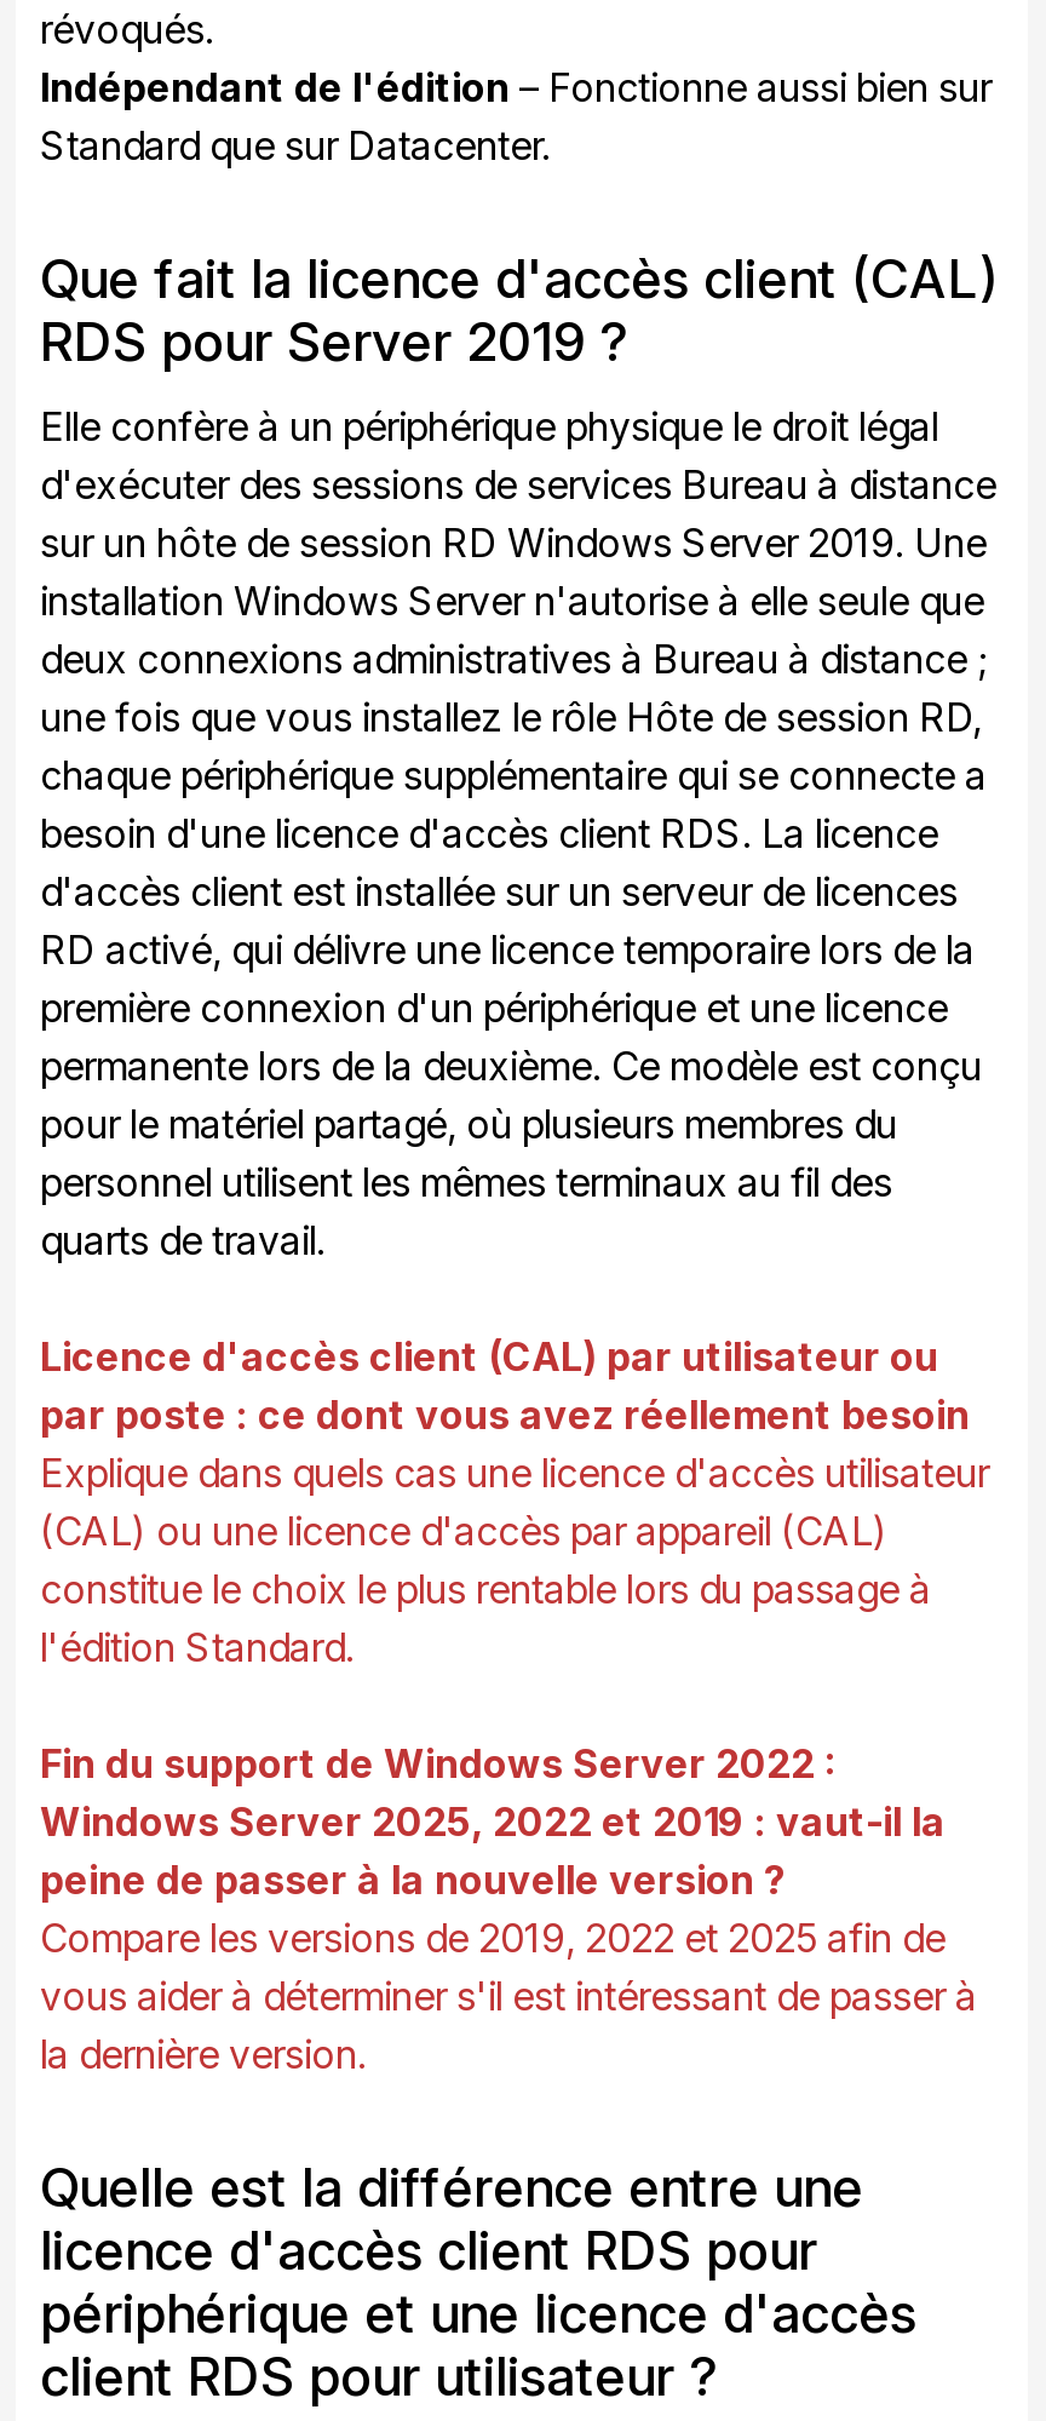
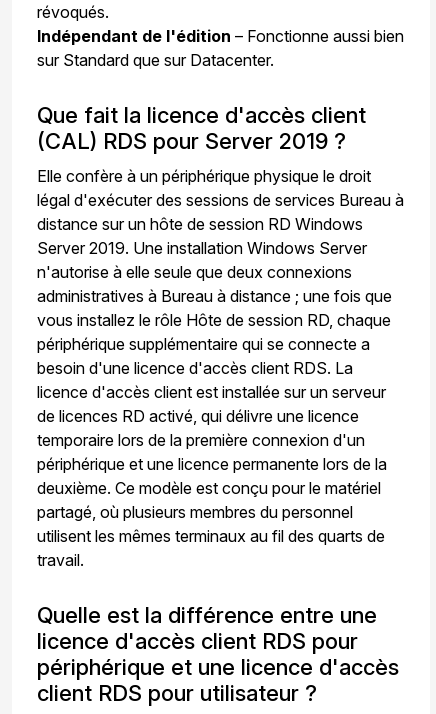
[40,62,996,2078] Indépendant de l'édition – Fonctionne aussi bien sur | Standard que sur Datacenter. | Que fait la licence d'accès client (CAL) | RDS pour Server 2019 ? | Elle confère à un périphérique physique le droit légal | d'exécuter des sessions de services Bureau à distance | sur un hôte de session RD Windows Server 2019. Une | installation Windows Server n'autorise à elle seule que | deux connexions administratives à Bureau à distance ; | une fois que vous installez le rôle Hôte de session RD, | chaque périphérique supplémentaire qui se connecte a | besoin d'une licence d'accès client RDS. La licence | d'accès client est installée sur un serveur de licences | RD activé, qui délivre une licence temporaire lors de la | première connexion d'un périphérique et une licence | permanente lors de la deuxième. Ce modèle est conçu | pour le matériel partagé, où plusieurs membres du | personnel utilisent les mêmes terminaux au fil des | quarts de travail. | Licence d'accès client (CAL) par utilisateur ou | par poste : ce dont vous avez réellement besoin | Explique dans quels cas une licence d'accès utilisateur | (CAL) ou une licence d'accès par appareil (CAL) | constitue le choix le plus rentable lors du passage à | l'édition Standard. | Fin du support de Windows Server 2022 : | Windows Server 2025, 2022 et 2019 : vaut-il la | peine de passer à la nouvelle version ? | Compare les versions de 2019, 2022 et 2025 afin de | vous aider à déterminer s'il est intéressant de passer à | la dernière version. -> [37,26,404,570] Indépendant de l'édition – Fonctionne aussi bien | sur Standard que sur Datacenter. | Que fait la licence d'accès client | (CAL) RDS pour Server 2019 ? | Elle confère à un périphérique physique le droit | légal d'exécuter des sessions de services Bureau à | distance sur un hôte de session RD Windows | Server 2019. Une installation Windows Server | n'autorise à elle seule que deux connexions | administratives à Bureau à distance ; une fois que | vous installez le rôle Hôte de session RD, chaque | périphérique supplémentaire qui se connecte a | besoin d'une licence d'accès client RDS. La | licence d'accès client est installée sur un serveur | de licences RD activé, qui délivre une licence | temporaire lors de la première connexion d'un | périphérique et une licence permanente lors de la | deuxième. Ce modèle est conçu pour le matériel | partagé, où plusieurs membres du personnel | utilisent les mêmes terminaux au fil des quarts de | travail.

